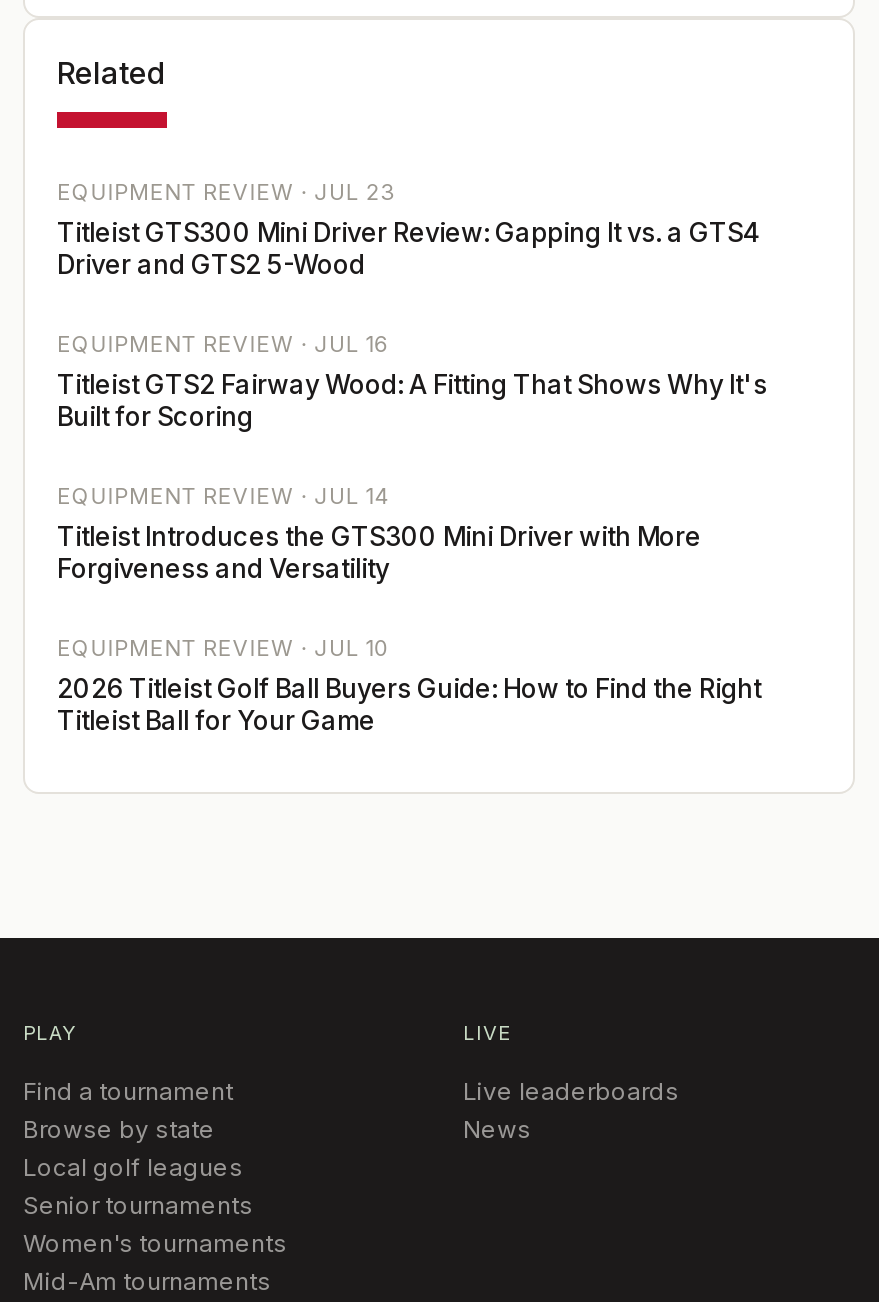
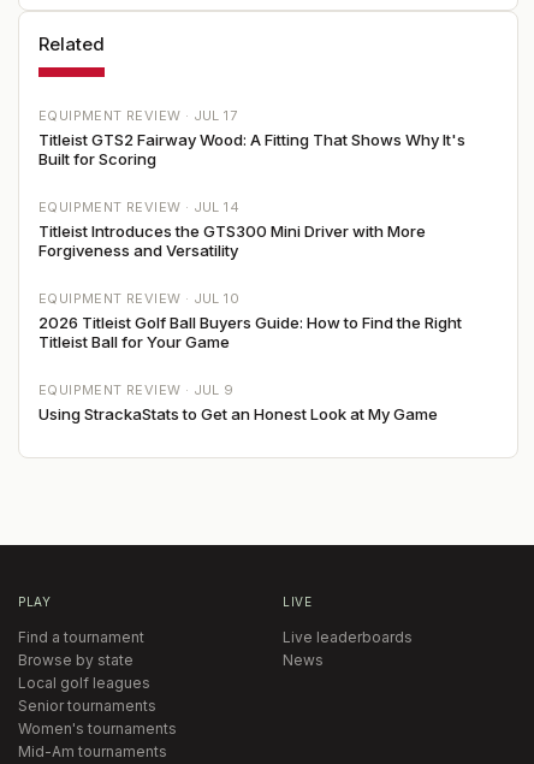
[57,178,761,358] EQUIPMENT REVIEW · JUL 23 | Titleist GTS300 Mini Driver Review: Gapping It vs. a GTS4 | Driver and GTS2 5-Wood | EQUIPMENT REVIEW · JUL 16 -> [38,107,237,124] EQUIPMENT REVIEW · JUL 17
moved [57,368,767,736] -> [38,130,465,351]: Titleist GTS2 Fairway Wood: A Fitting That Shows Why It's | Built for Scoring | EQUIPMENT REVIEW · JUL 14 | Titleist Introduces the GTS300 Mini Driver with More | Forgiveness and Versatility | EQUIPMENT REVIEW · JUL 10 | 2026 Titleist Golf Ball Buyers Guide: How to Find the Right | Titleist Ball for Your Game
none -> [38,381,438,424] EQUIPMENT REVIEW · JUL 9 | Using StrackaStats to Get an Honest Look at My Game

